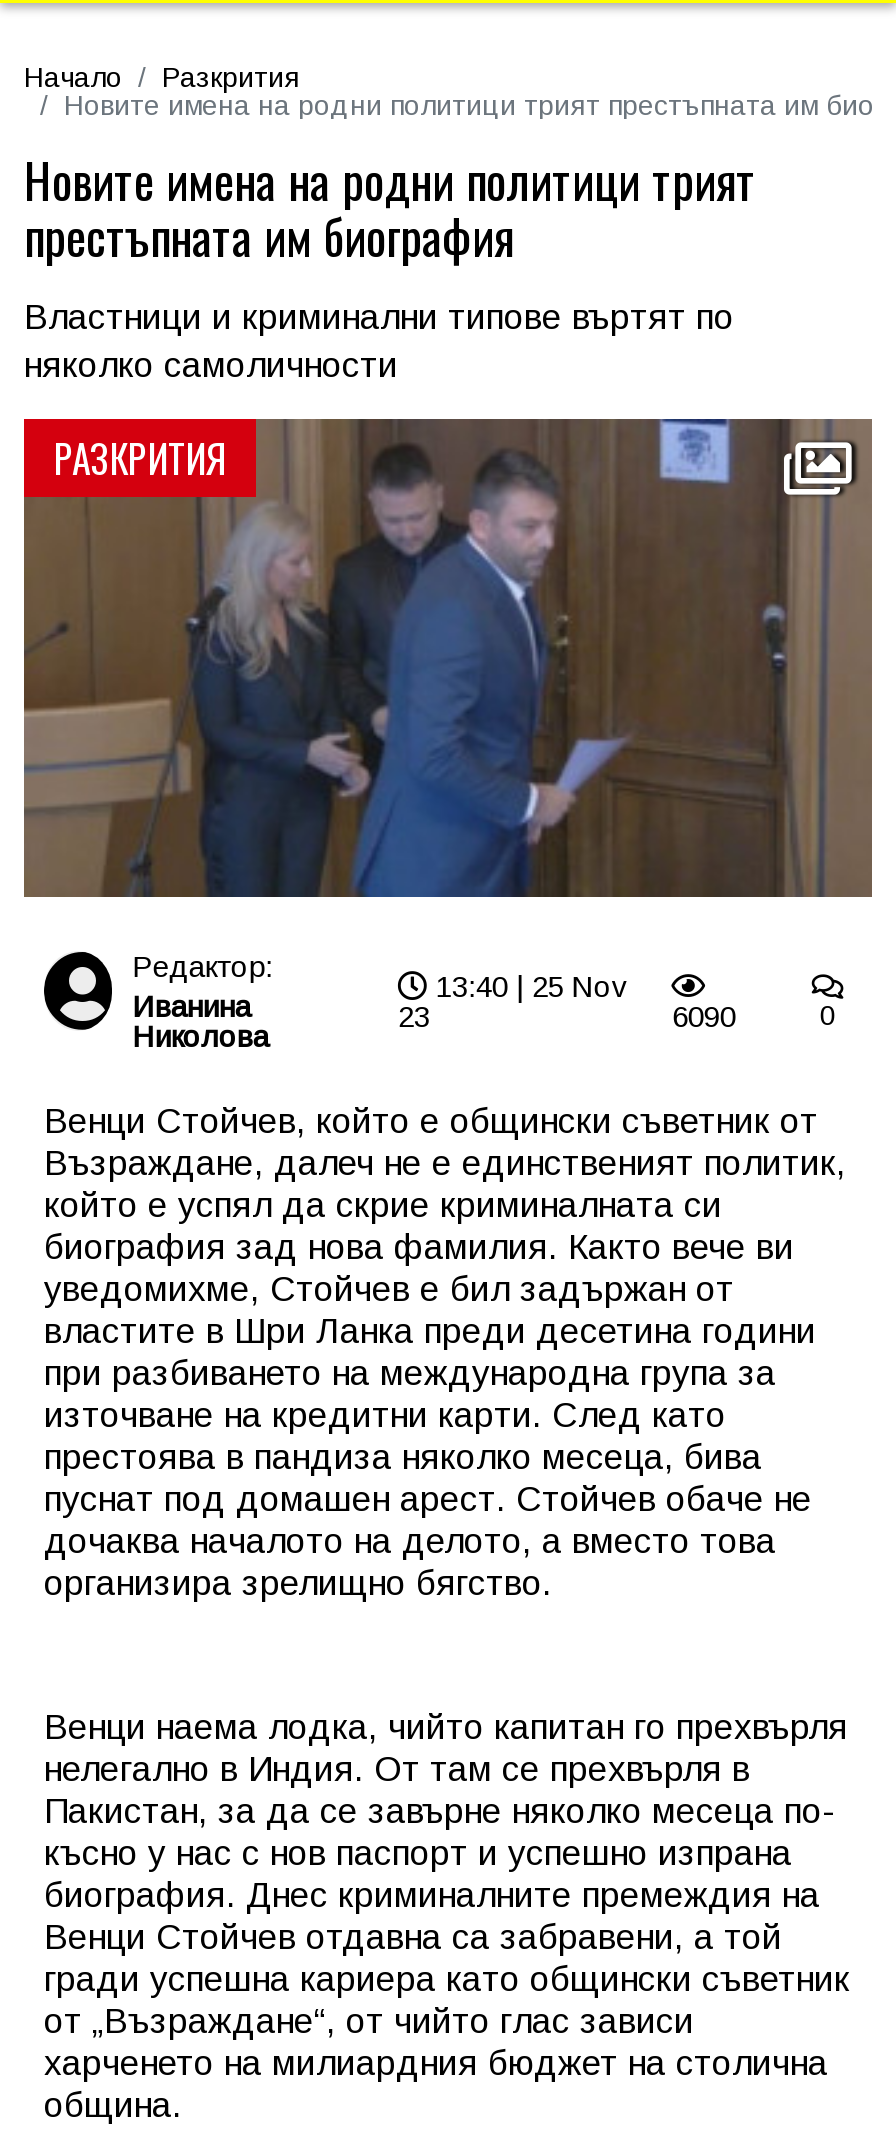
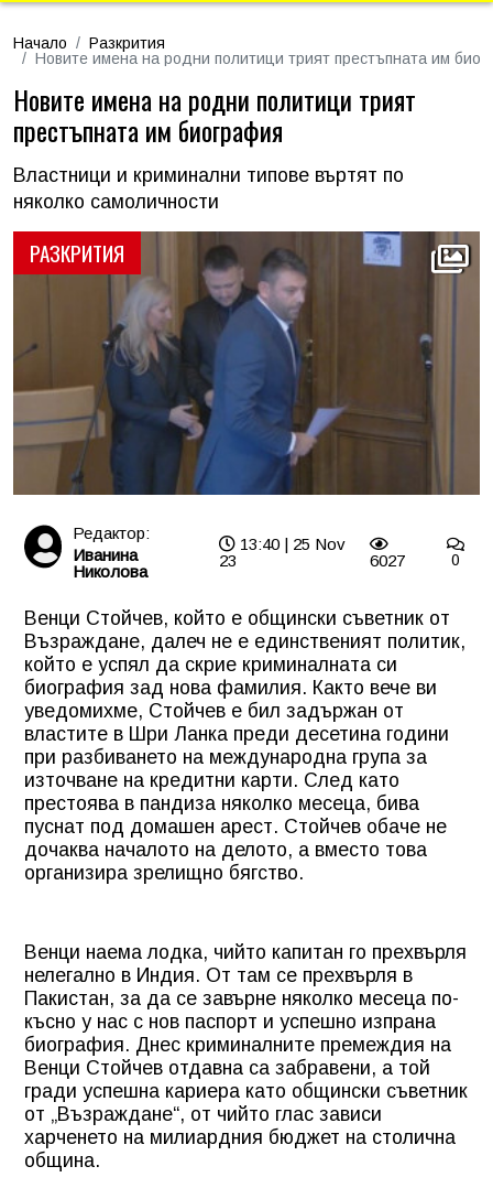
[672,998,736,1032] 6090 -> [370,550,405,569] 6027

